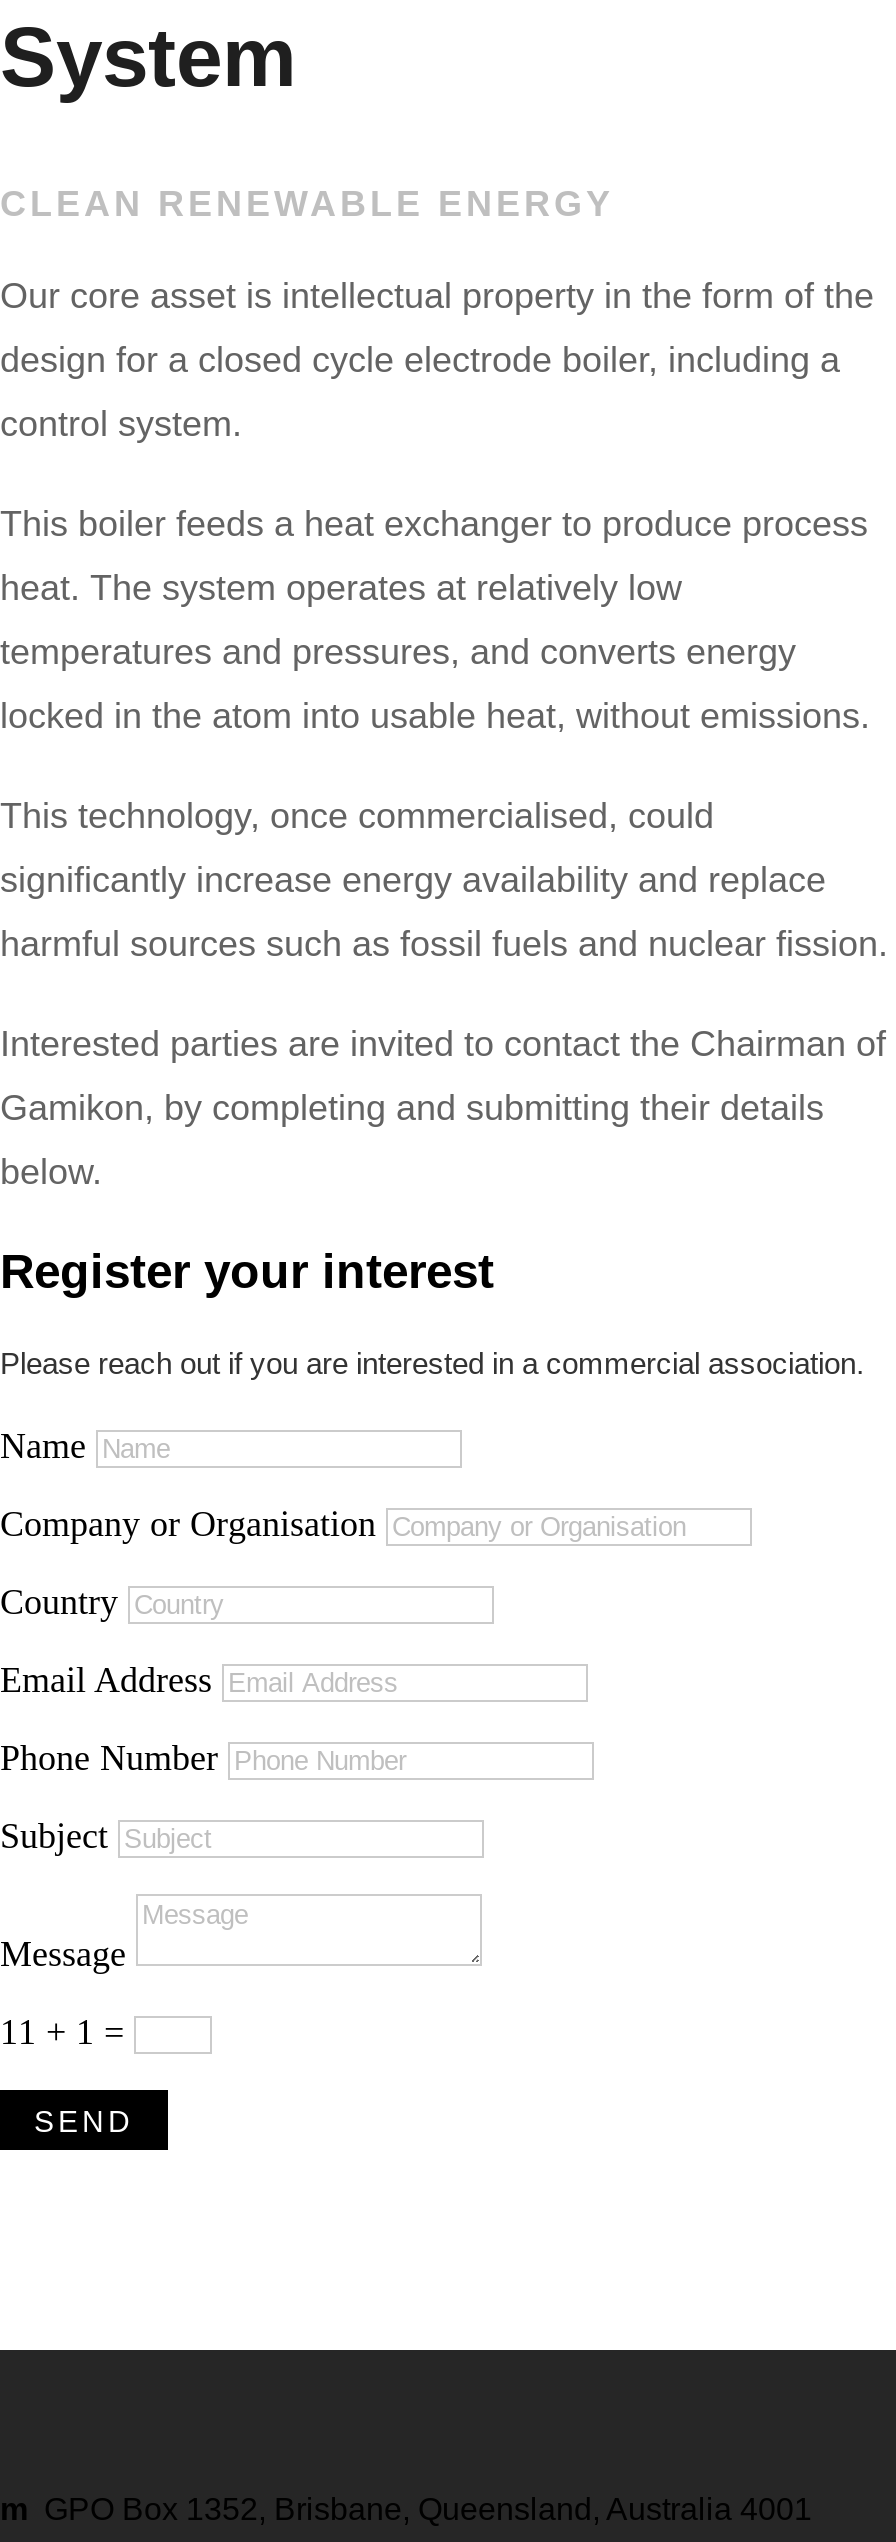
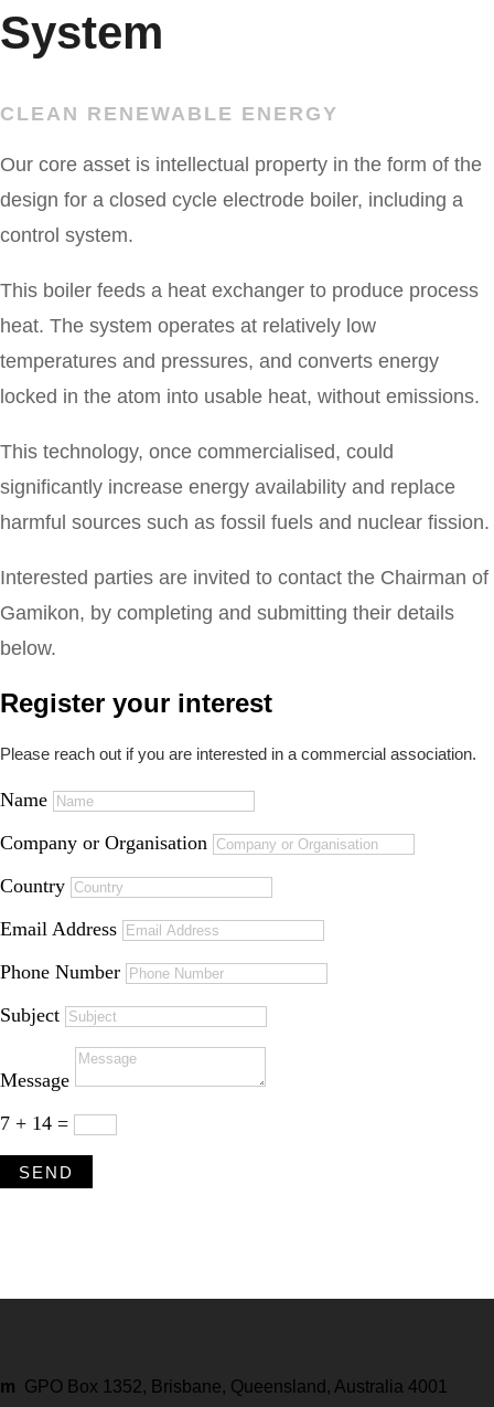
[0,2013,134,2053] 11 + 1 = -> [0,1113,74,1135] 7 + 14 =

